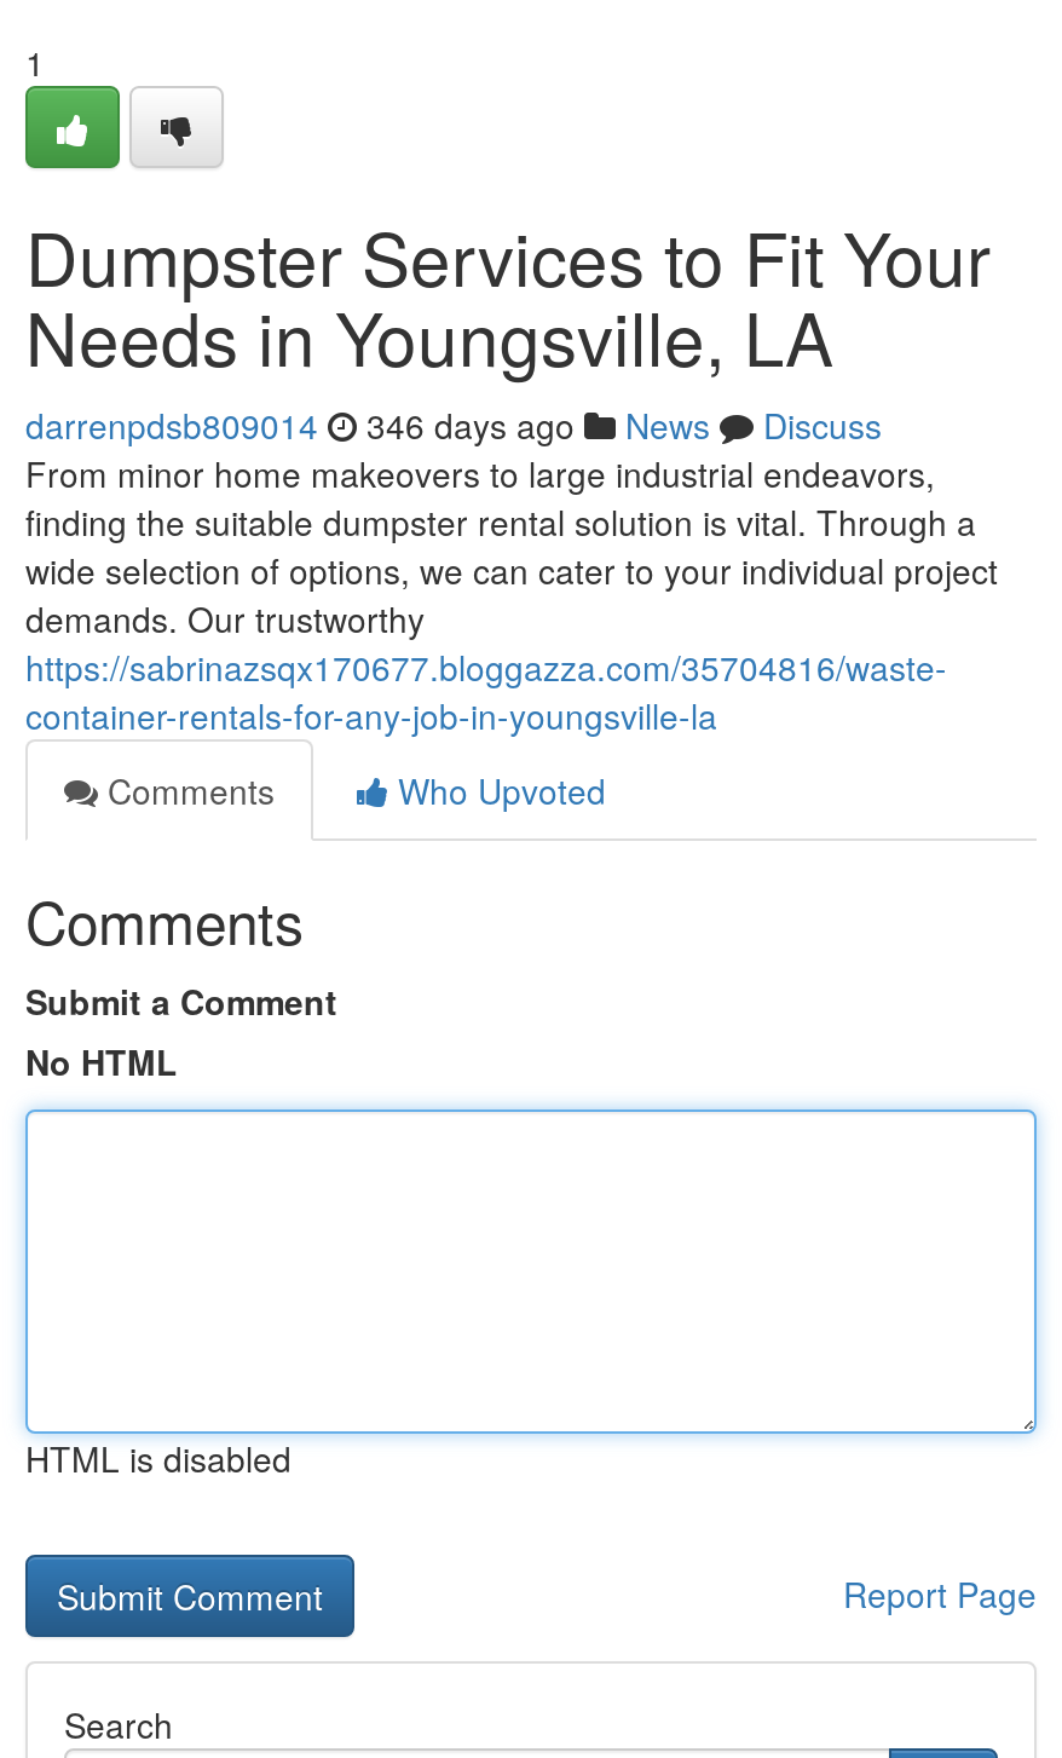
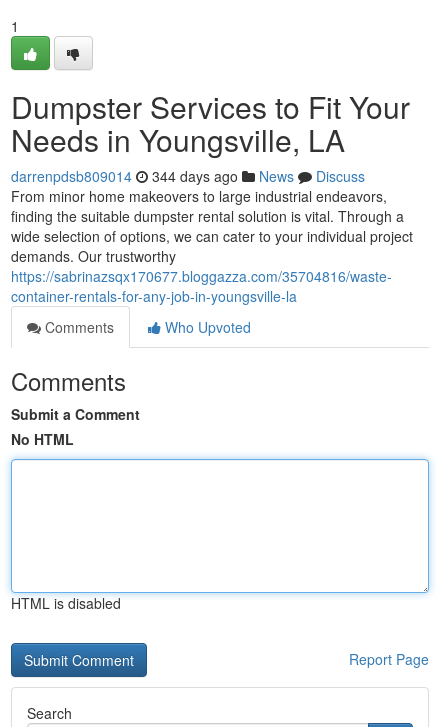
[25,400,882,449] darrenpdsb809014 346 days ago News Discuss -> [11,166,365,186] darrenpdsb809014 344 days ago News Discuss

